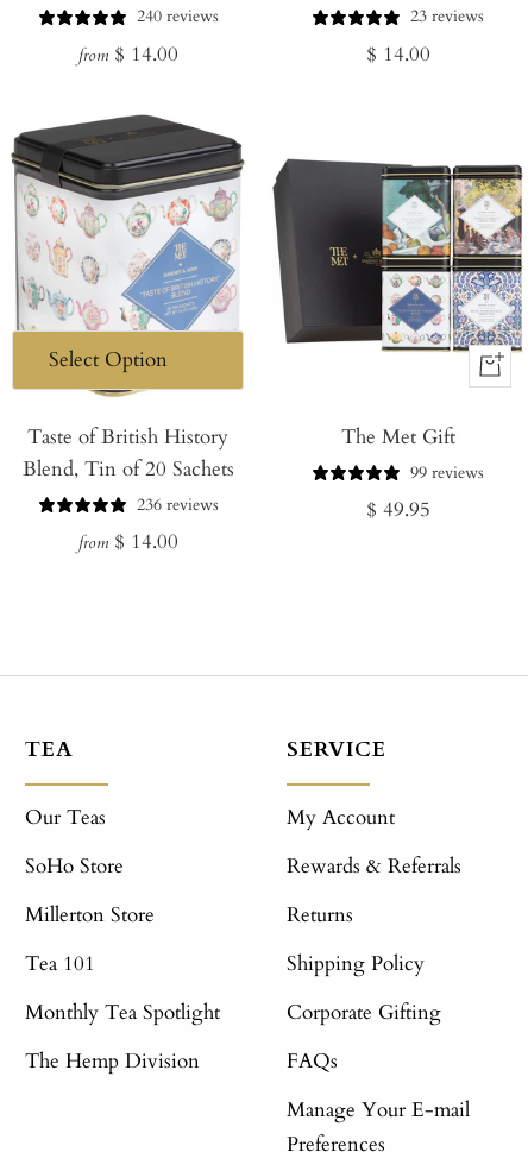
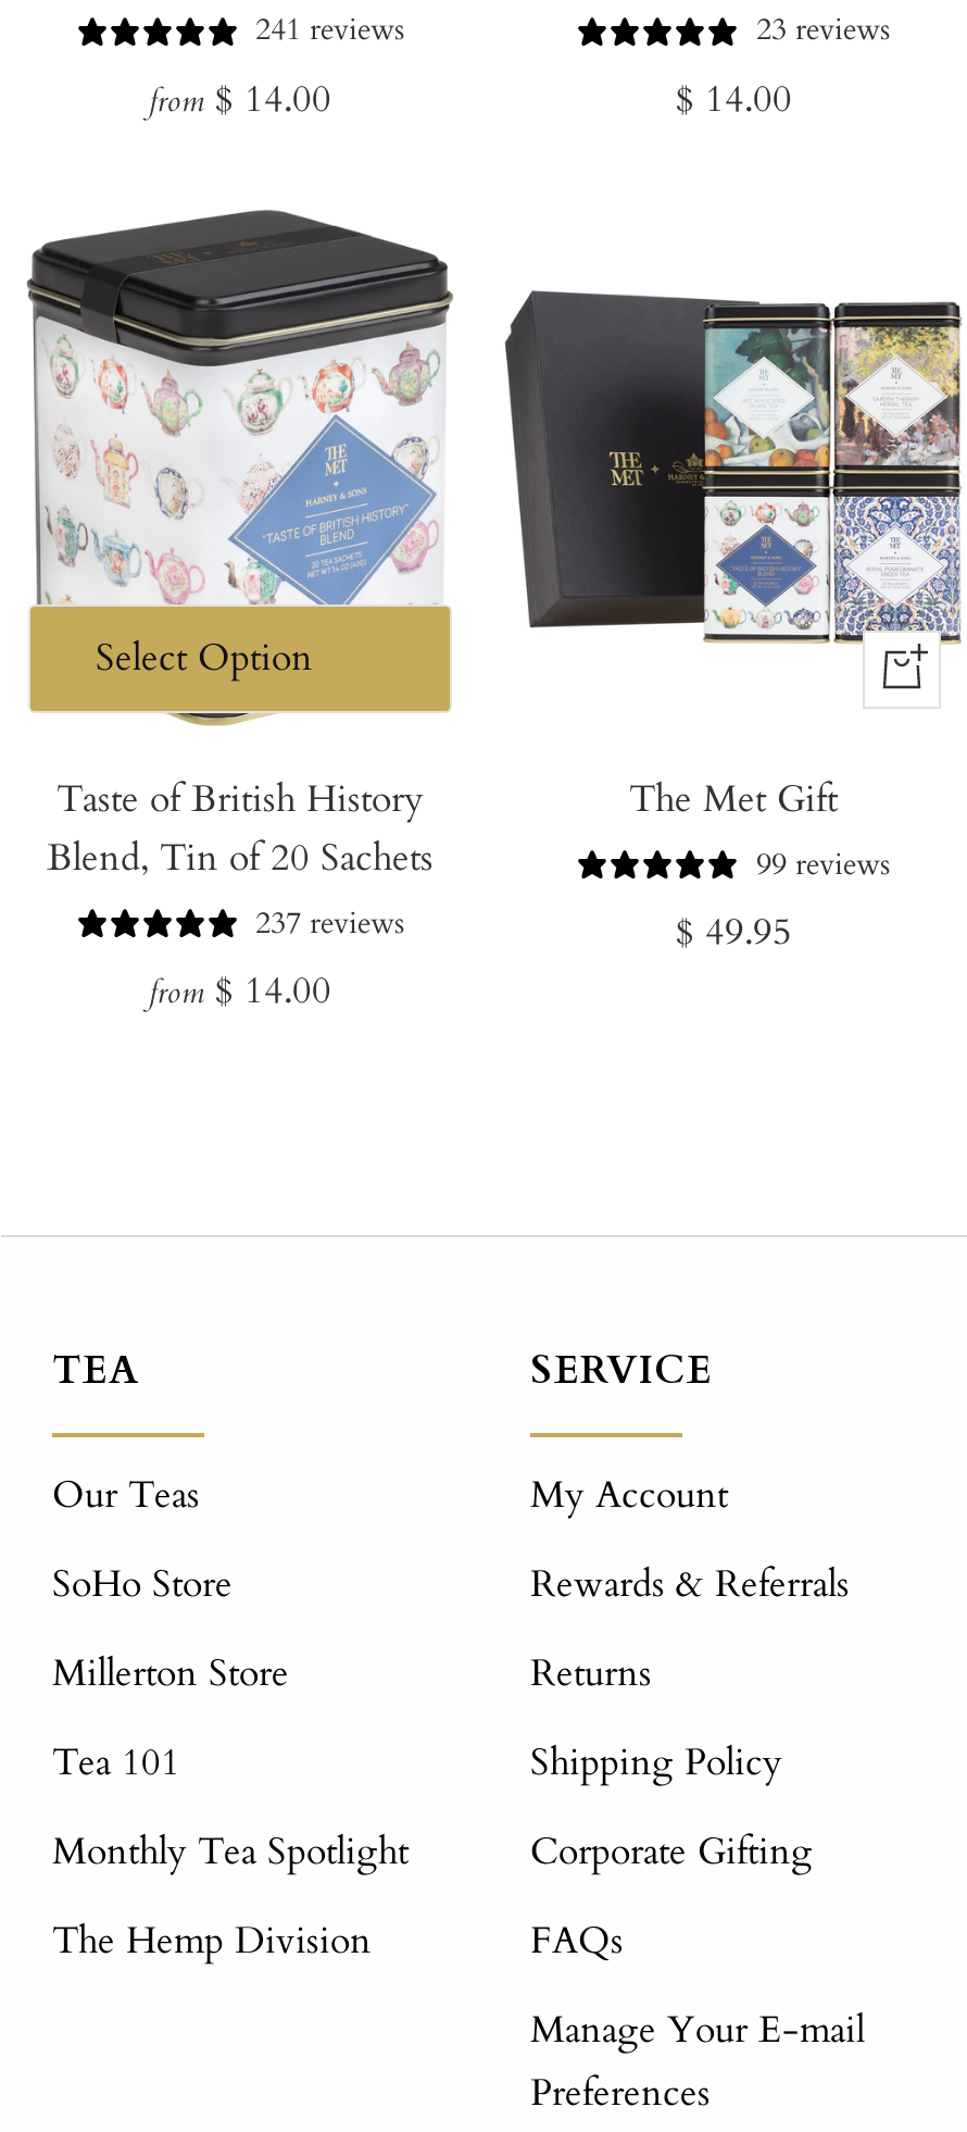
[136,5,218,28] 240 reviews -> [255,9,405,51] 241 reviews
[136,493,218,516] 236 reviews -> [255,902,405,943] 237 reviews

